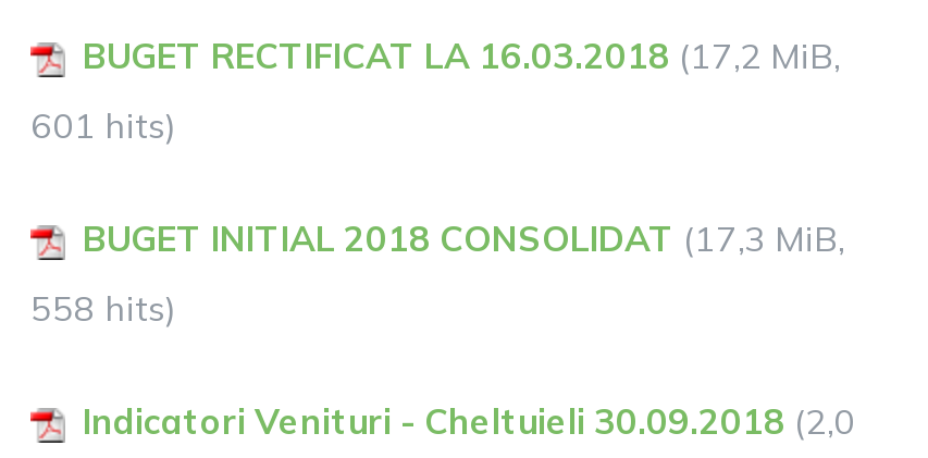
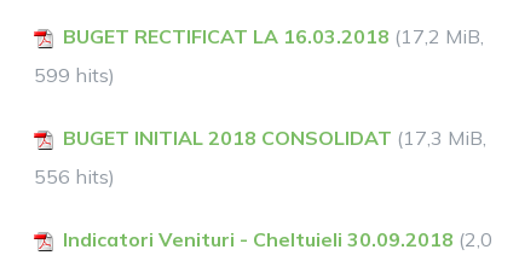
[30,103,176,147] 601 hits) -> [34,63,115,87] 599 hits)
[30,286,176,330] 558 hits) -> [34,164,115,188] 556 hits)

